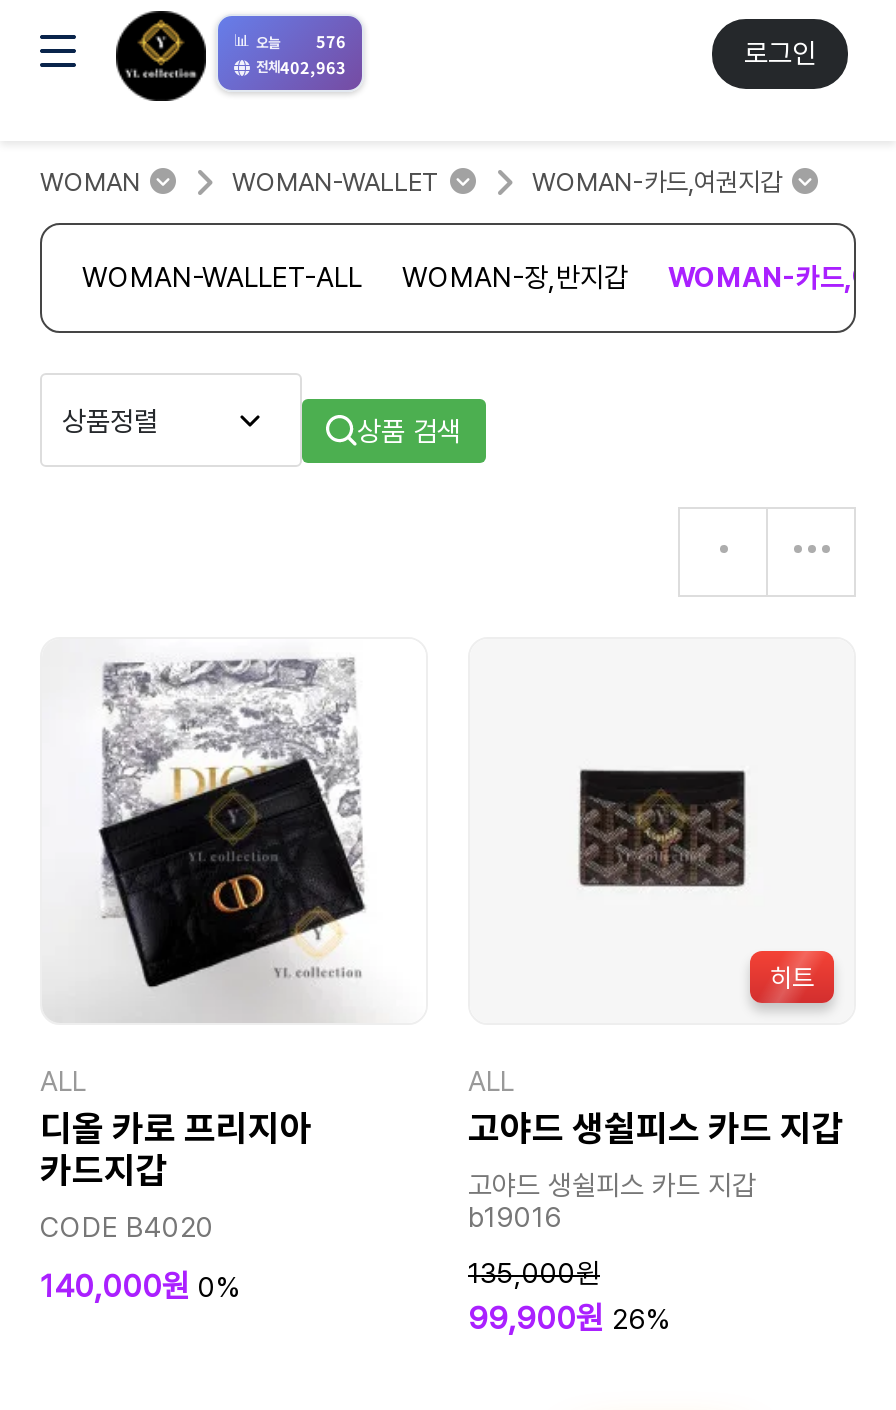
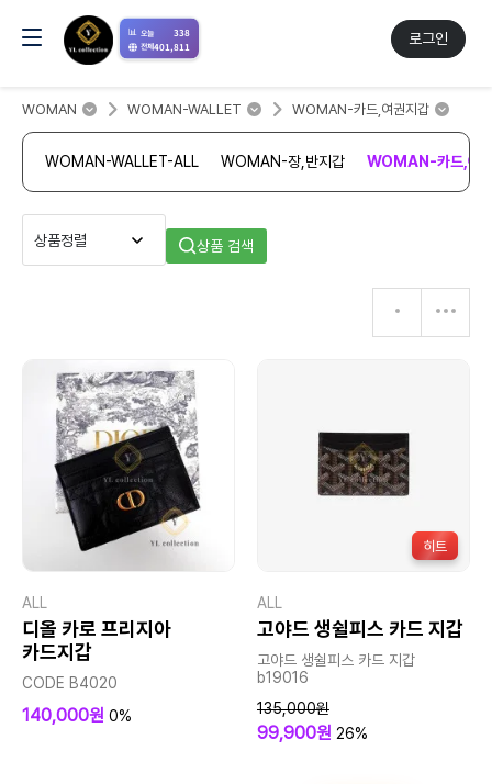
[316,30,346,52] 576 -> [174,26,190,38] 338
[256,55,346,77] 전체402,963 -> [141,40,190,52] 전체401,811

